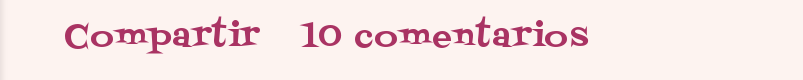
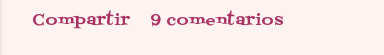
[64,14,588,62] Compartir 10 comentarios -> [32,9,283,33] Compartir 9 comentarios

